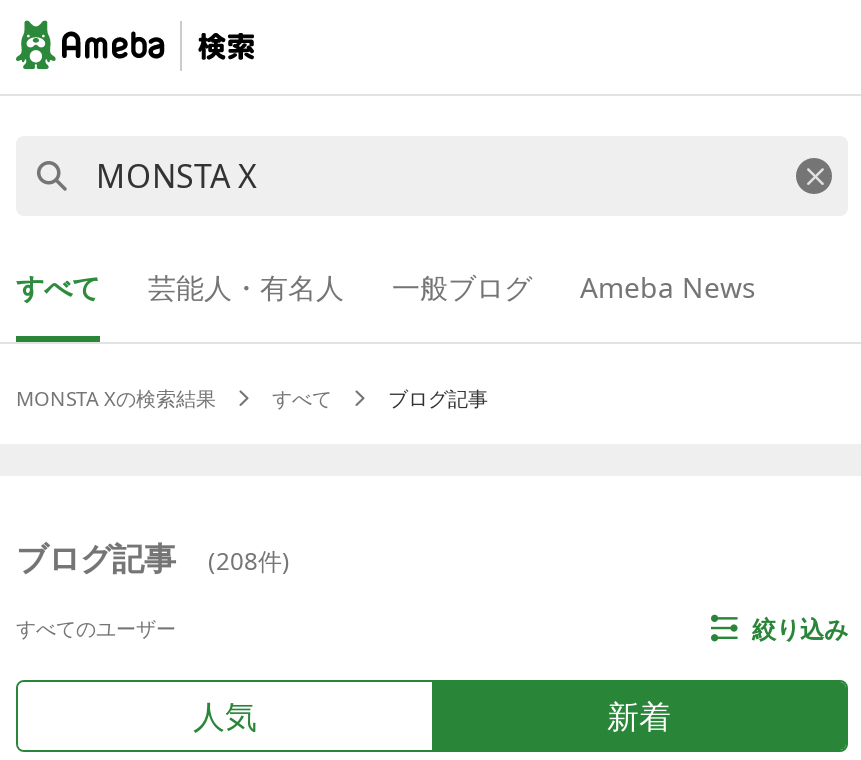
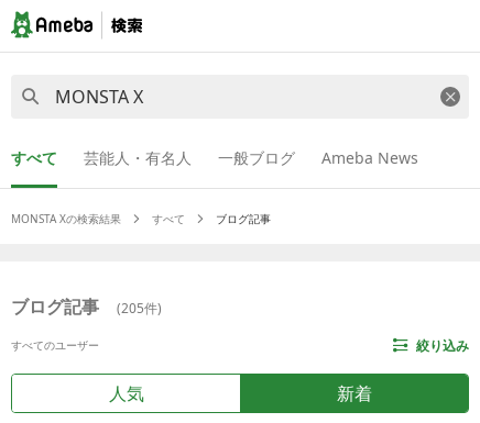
[16,536,290,580] ブログ記事 (208件) -> [11,294,162,319] ブログ記事 (205件)

